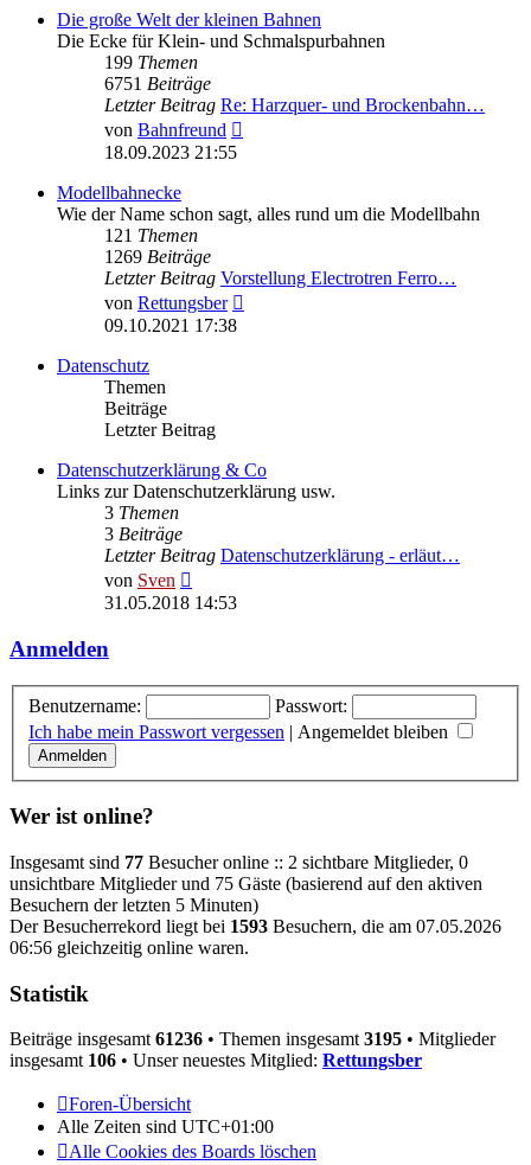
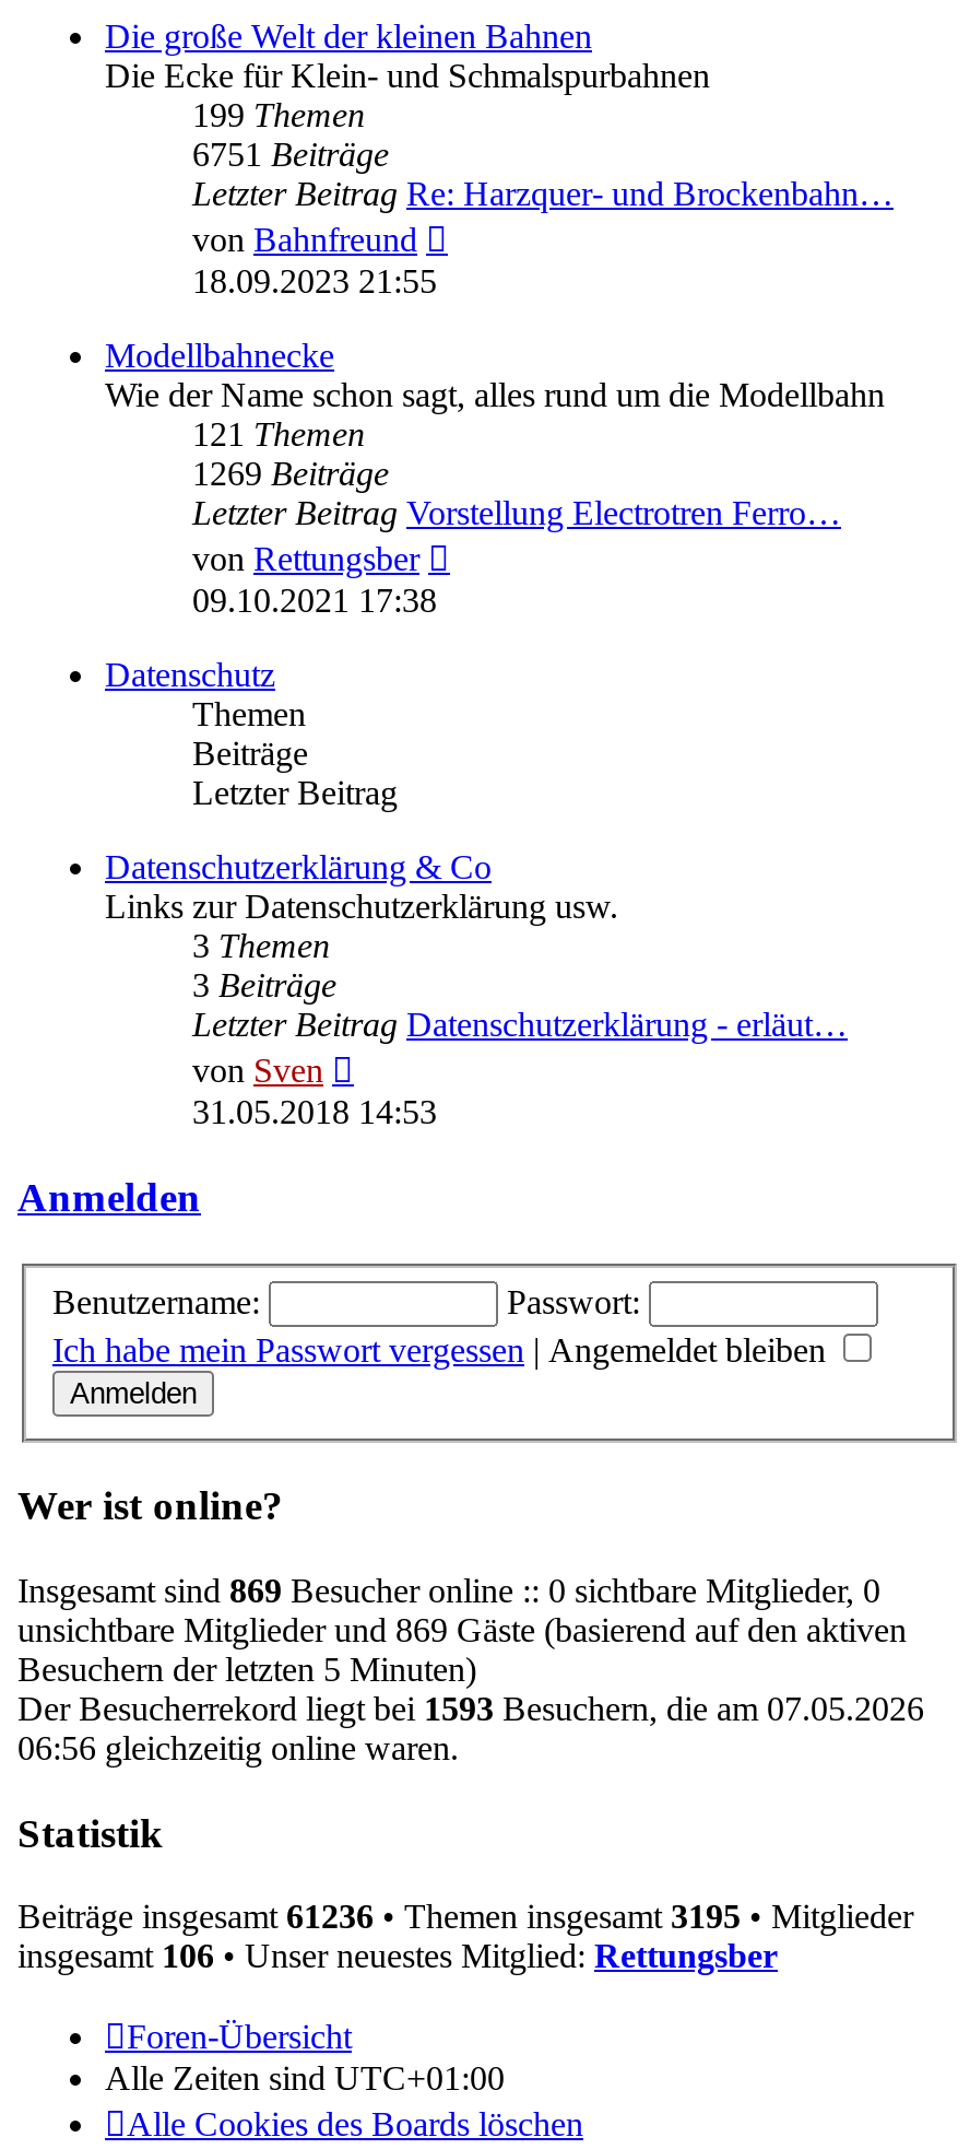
[9,852,468,872] Insgesamt sind 77 Besucher online :: 2 sichtbare Mitglieder, 0 -> [17,1572,880,1609] Insgesamt sind 869 Besucher online :: 0 sichtbare Mitglieder, 0
[9,873,482,893] unsichtbare Mitglieder und 75 Gäste (basierend auf den aktiven -> [17,1611,907,1648] unsichtbare Mitglieder und 869 Gäste (basierend auf den aktiven

